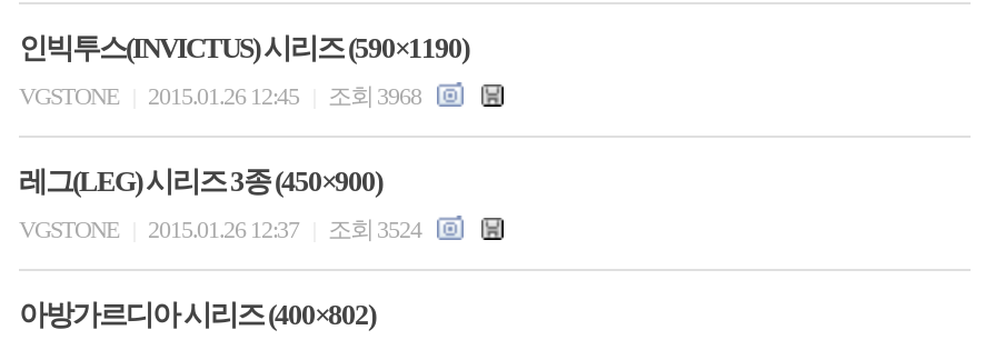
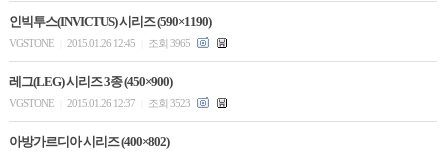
[19,82,426,109] VGSTONE 2015.01.26 12:45 조회 3968 -> [9,37,192,49] VGSTONE 2015.01.26 12:45 조회 3965
[19,216,426,242] VGSTONE 2015.01.26 12:37 조회 3524 -> [9,97,192,109] VGSTONE 2015.01.26 12:37 조회 3523

